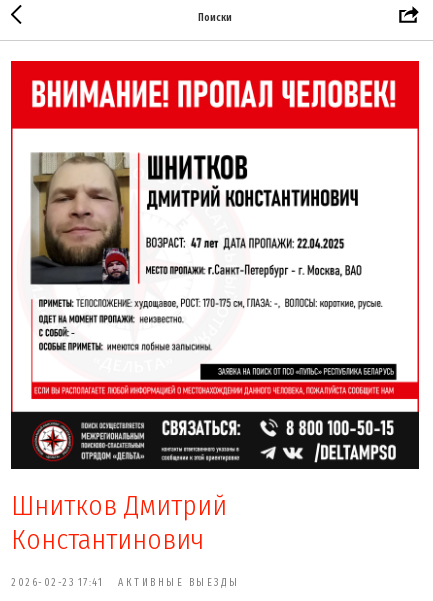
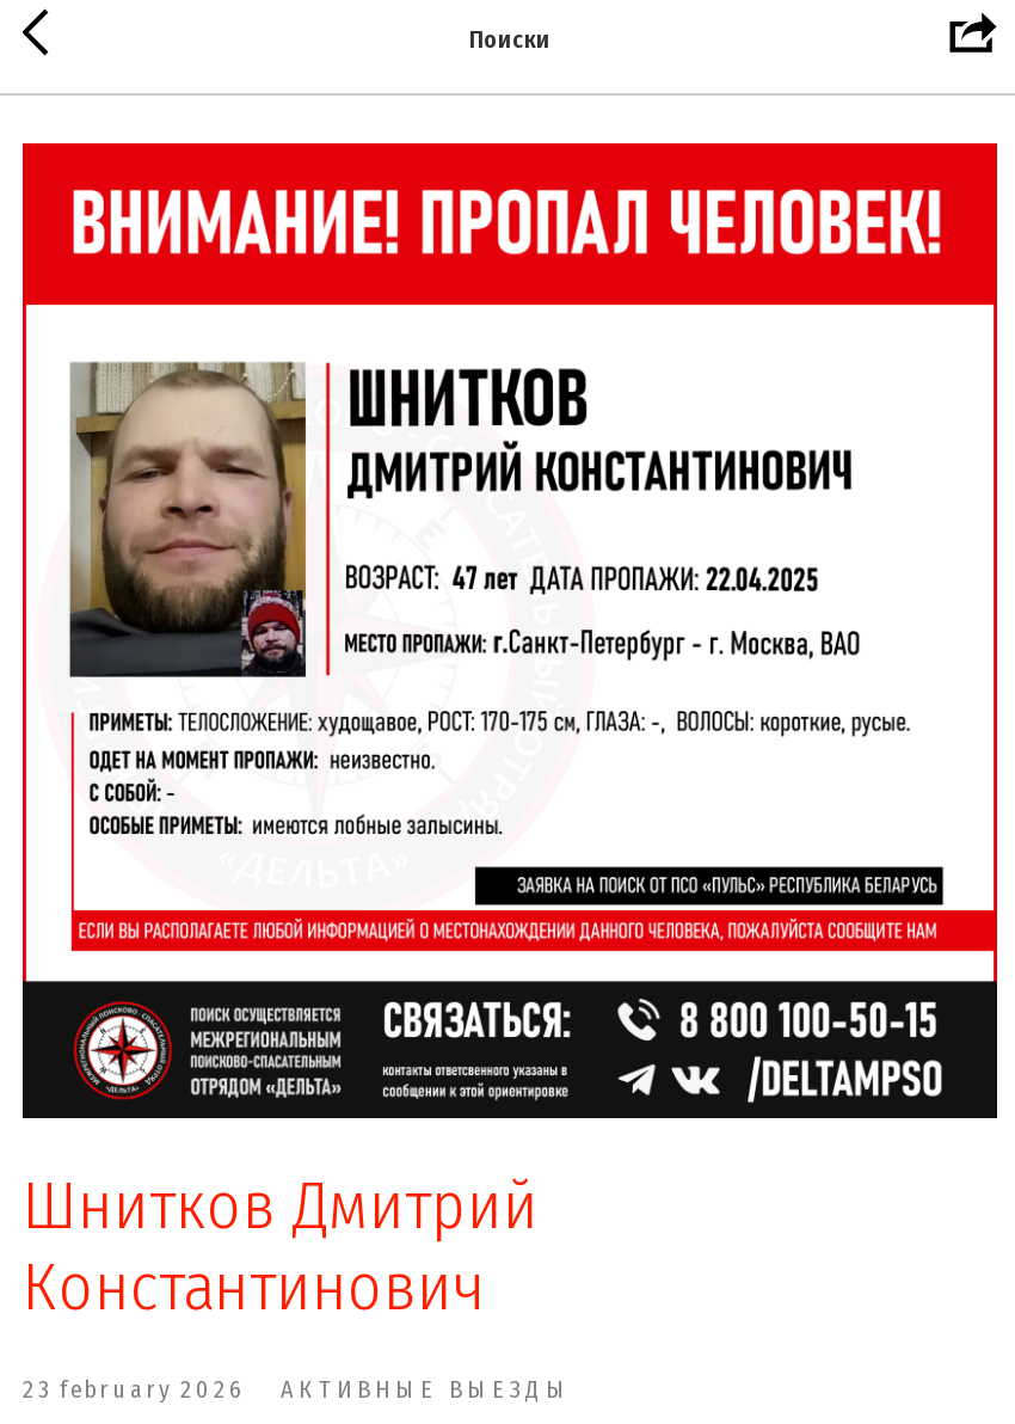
[11,577,239,589] 2026-02-23 17:41 АКТИВНЫЕ ВЫЕЗДЫ -> [23,1376,571,1405] 23 february 2026 АКТИВНЫЕ ВЫЕЗДЫ

